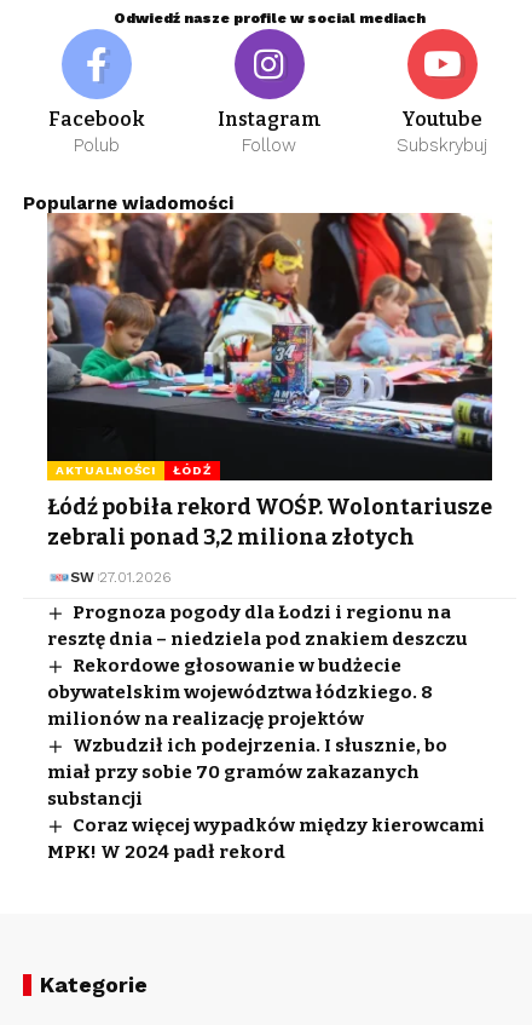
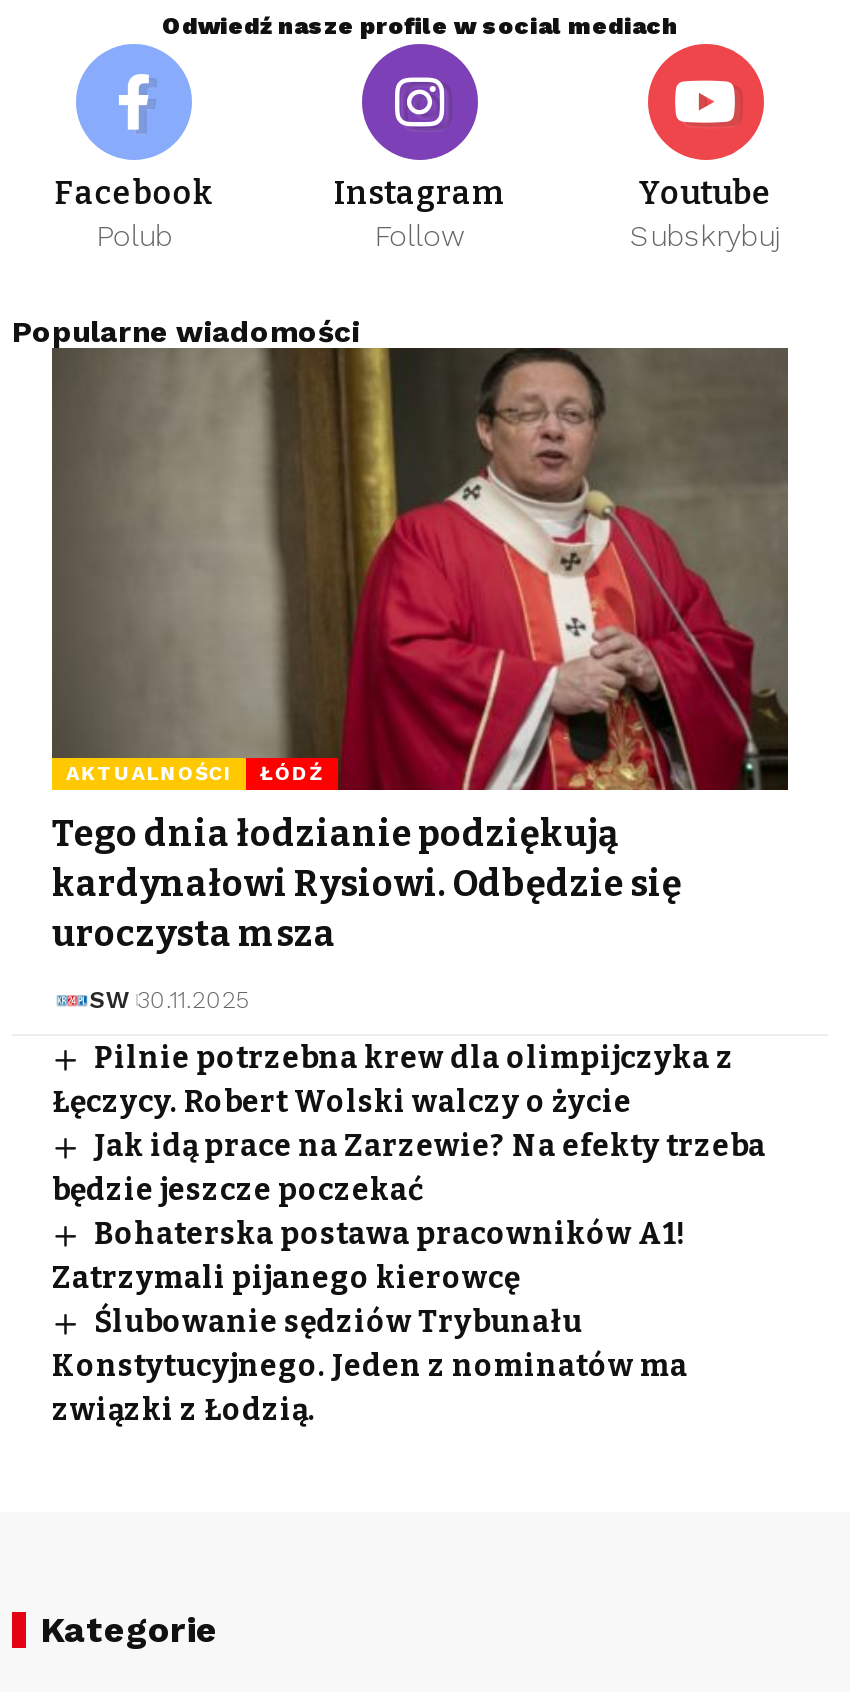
[46,212,493,551] [image] | Łódź pobiła rekord WOŚP. Wolontariusze | zebrali ponad 3,2 miliona złotych -> [50,346,790,956] [image] | Tego dnia łodzianie podziękują | kardynałowi Rysiowi. Odbędzie się | uroczysta msza
[70,569,170,586] SW 27.01.2026 -> [90,986,248,1014] SW 30.11.2025
[47,602,485,863] Prognoza pogody dla Łodzi i regionu na | resztę dnia – niedziela pod znakiem deszczu | Rekordowe głosowanie w budżecie | obywatelskim województwa łódzkiego. 8 | milionów na realizację projektów | Wzbudził ich podejrzenia. I słusznie, bo | miał przy sobie 70 gramów zakazanych | substancji | Coraz więcej wypadków między kierowcami | MPK! W 2024 padł rekord -> [52,1040,766,1428] Pilnie potrzebna krew dla olimpijczyka z | Łęczycy. Robert Wolski walczy o życie | Jak idą prace na Zarzewie? Na efekty trzeba | będzie jeszcze poczekać | Bohaterska postawa pracowników A1! | Zatrzymali pijanego kierowcę | Ślubowanie sędziów Trybunału | Konstytucyjnego. Jeden z nominatów ma | związki z Łodzią.

